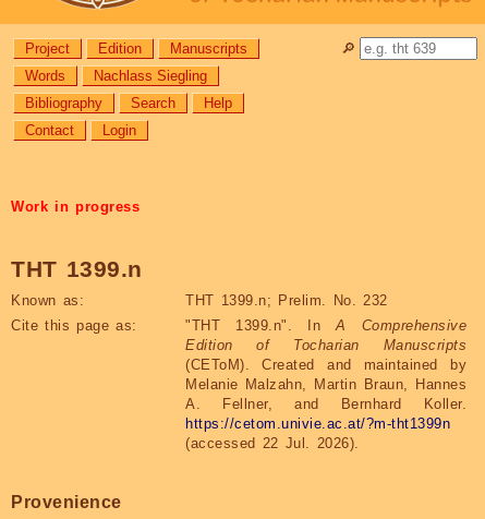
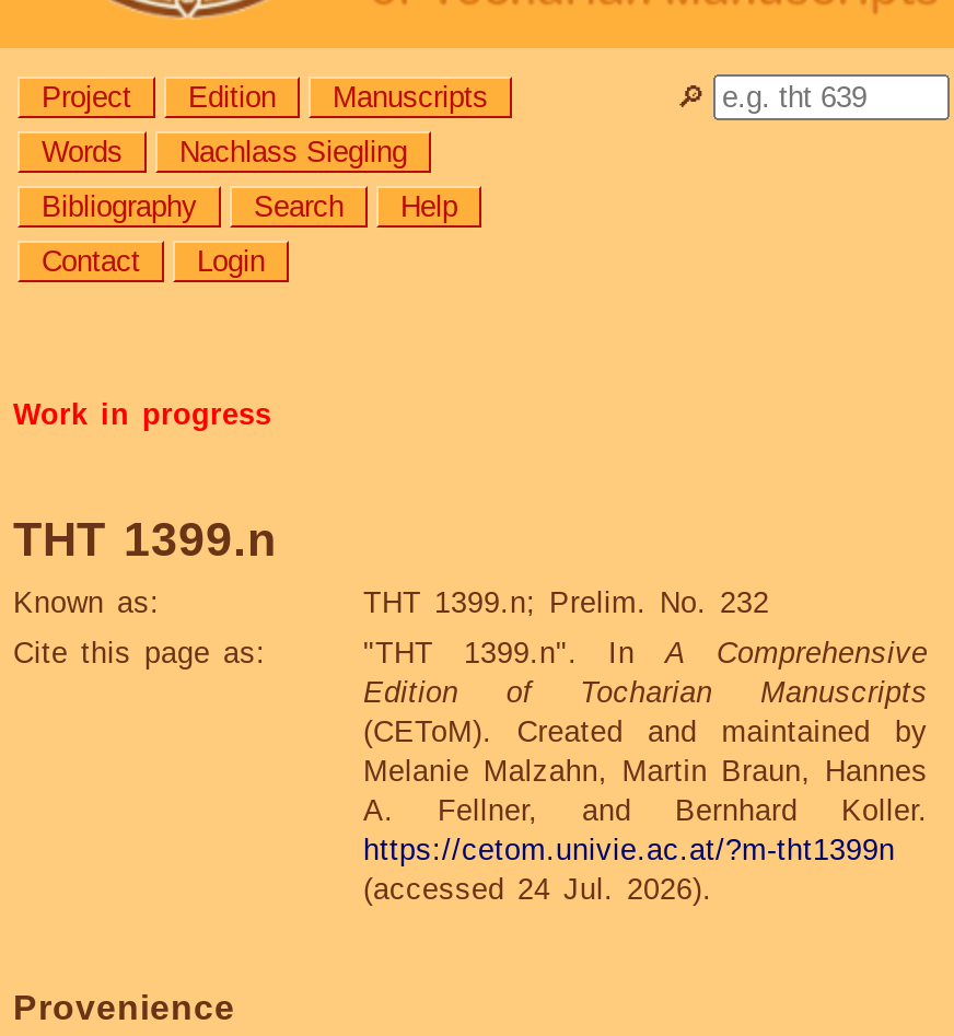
[185,435,359,452] (accessed 22 Jul. 2026). -> [363,874,712,906] (accessed 24 Jul. 2026).

